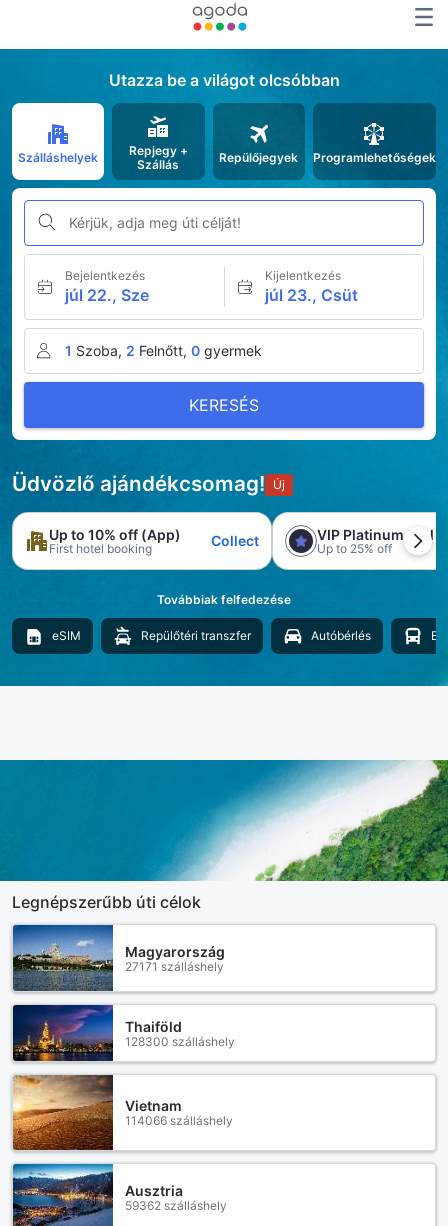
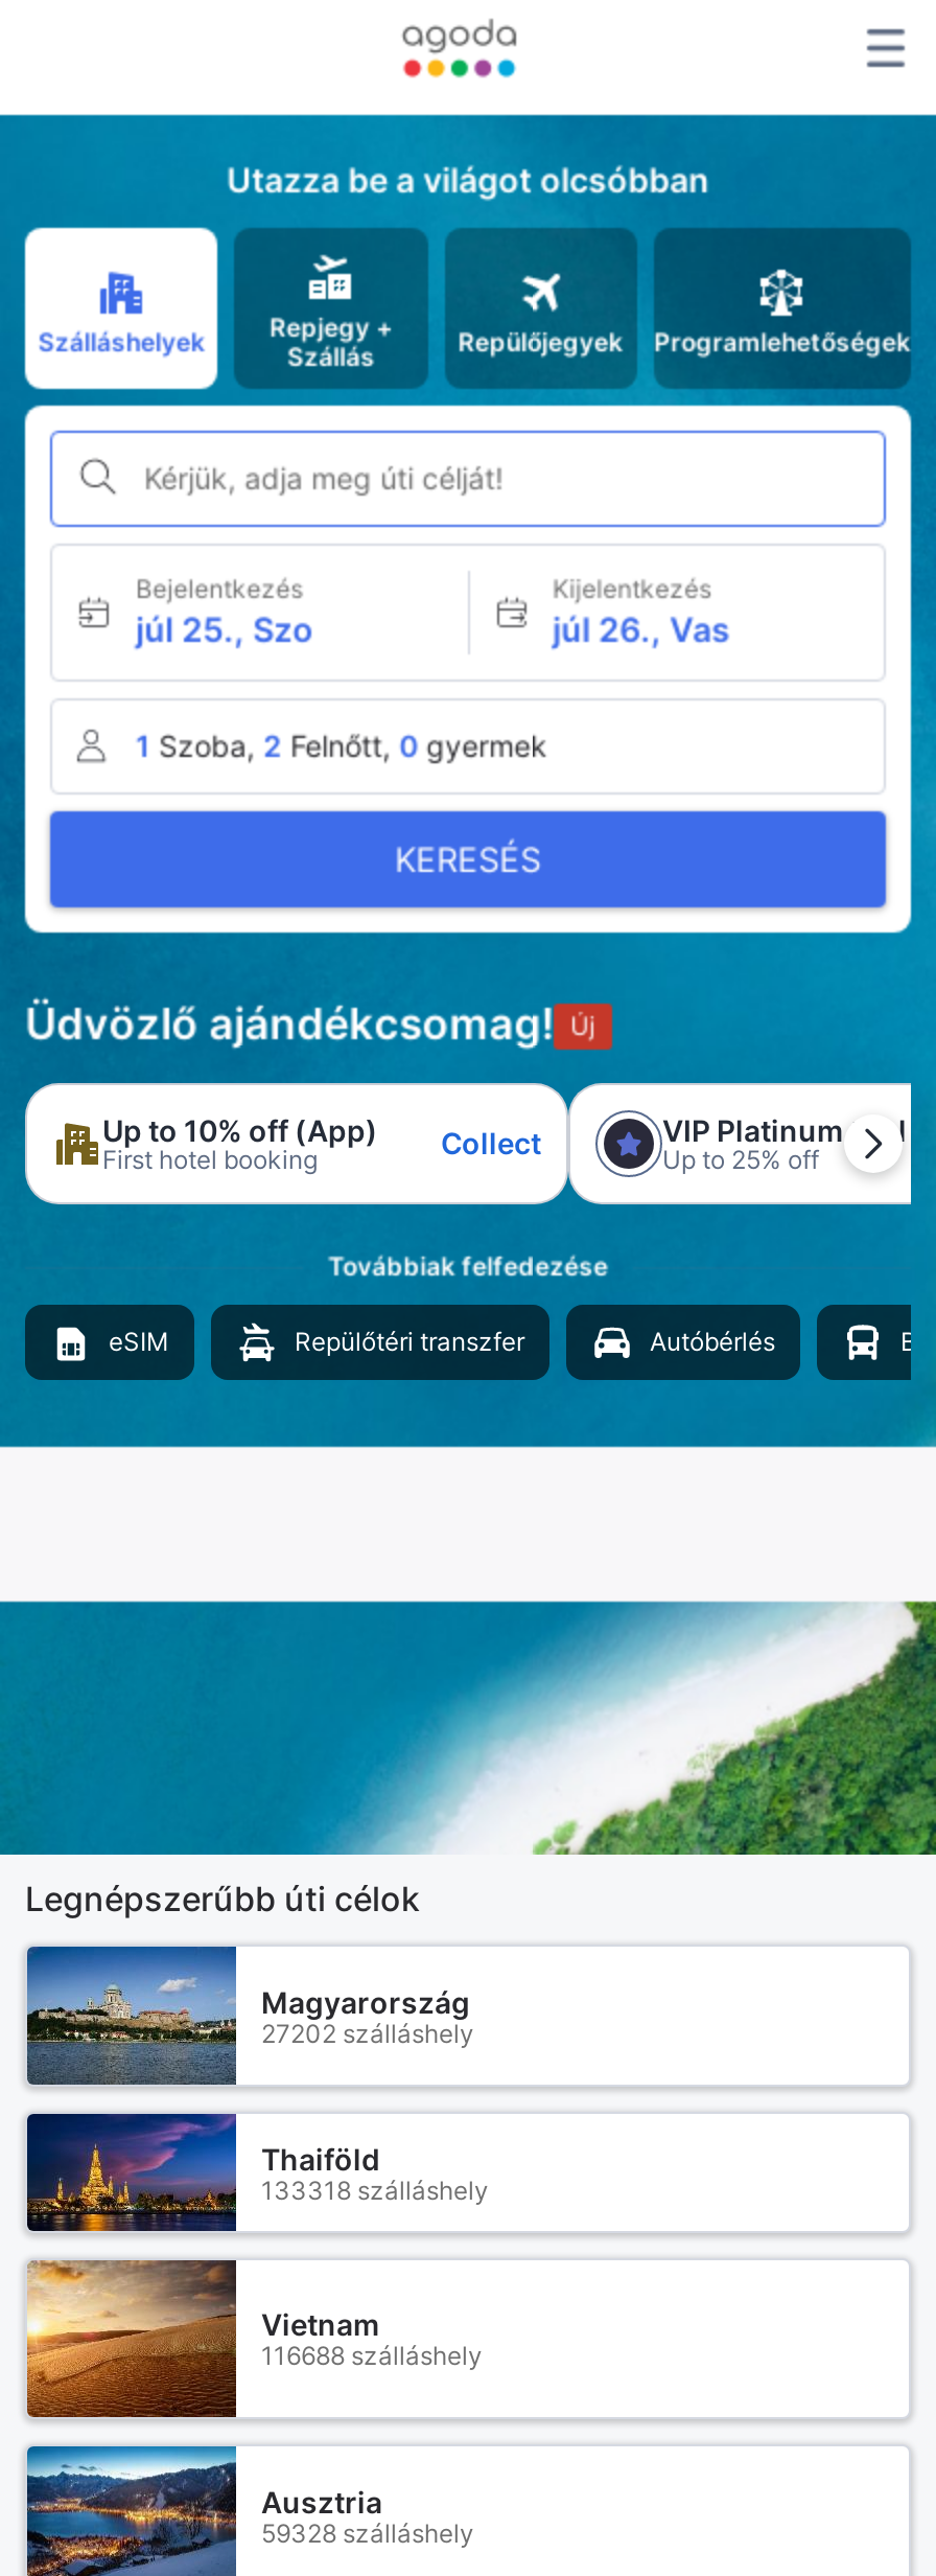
[65,285,149,305] júl 22., Sze -> [136,608,313,650] júl 25., Szo
[264,285,357,305] júl 23., Csüt -> [553,608,730,650] júl 26., Vas
[125,958,224,973] 27171 szálláshely -> [261,2017,474,2048] 27202 szálláshely
[125,1033,235,1048] 128300 szálláshely -> [261,2173,489,2205] 133318 szálláshely
[125,1113,233,1128] 114066 szálláshely -> [261,2340,483,2371] 116688 szálláshely
[125,1197,227,1212] 59362 szálláshely -> [261,2517,474,2548] 59328 szálláshely

